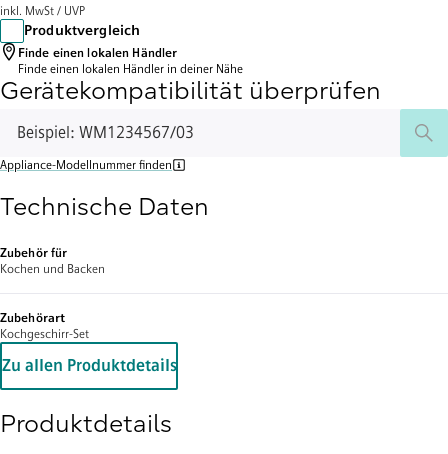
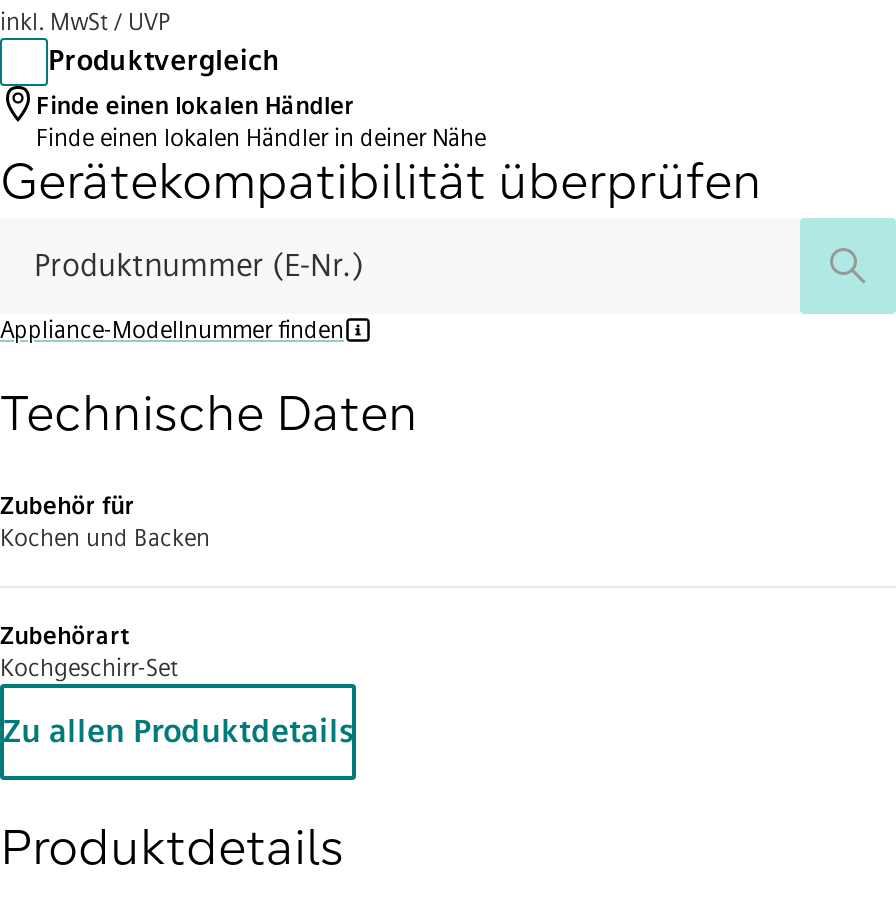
[17,123,194,142] Beispiel: WM1234567/03 -> [34,246,364,284] Produktnummer (E-Nr.)

